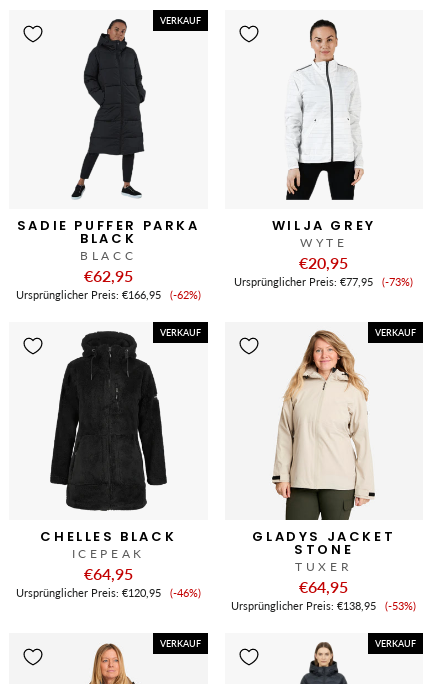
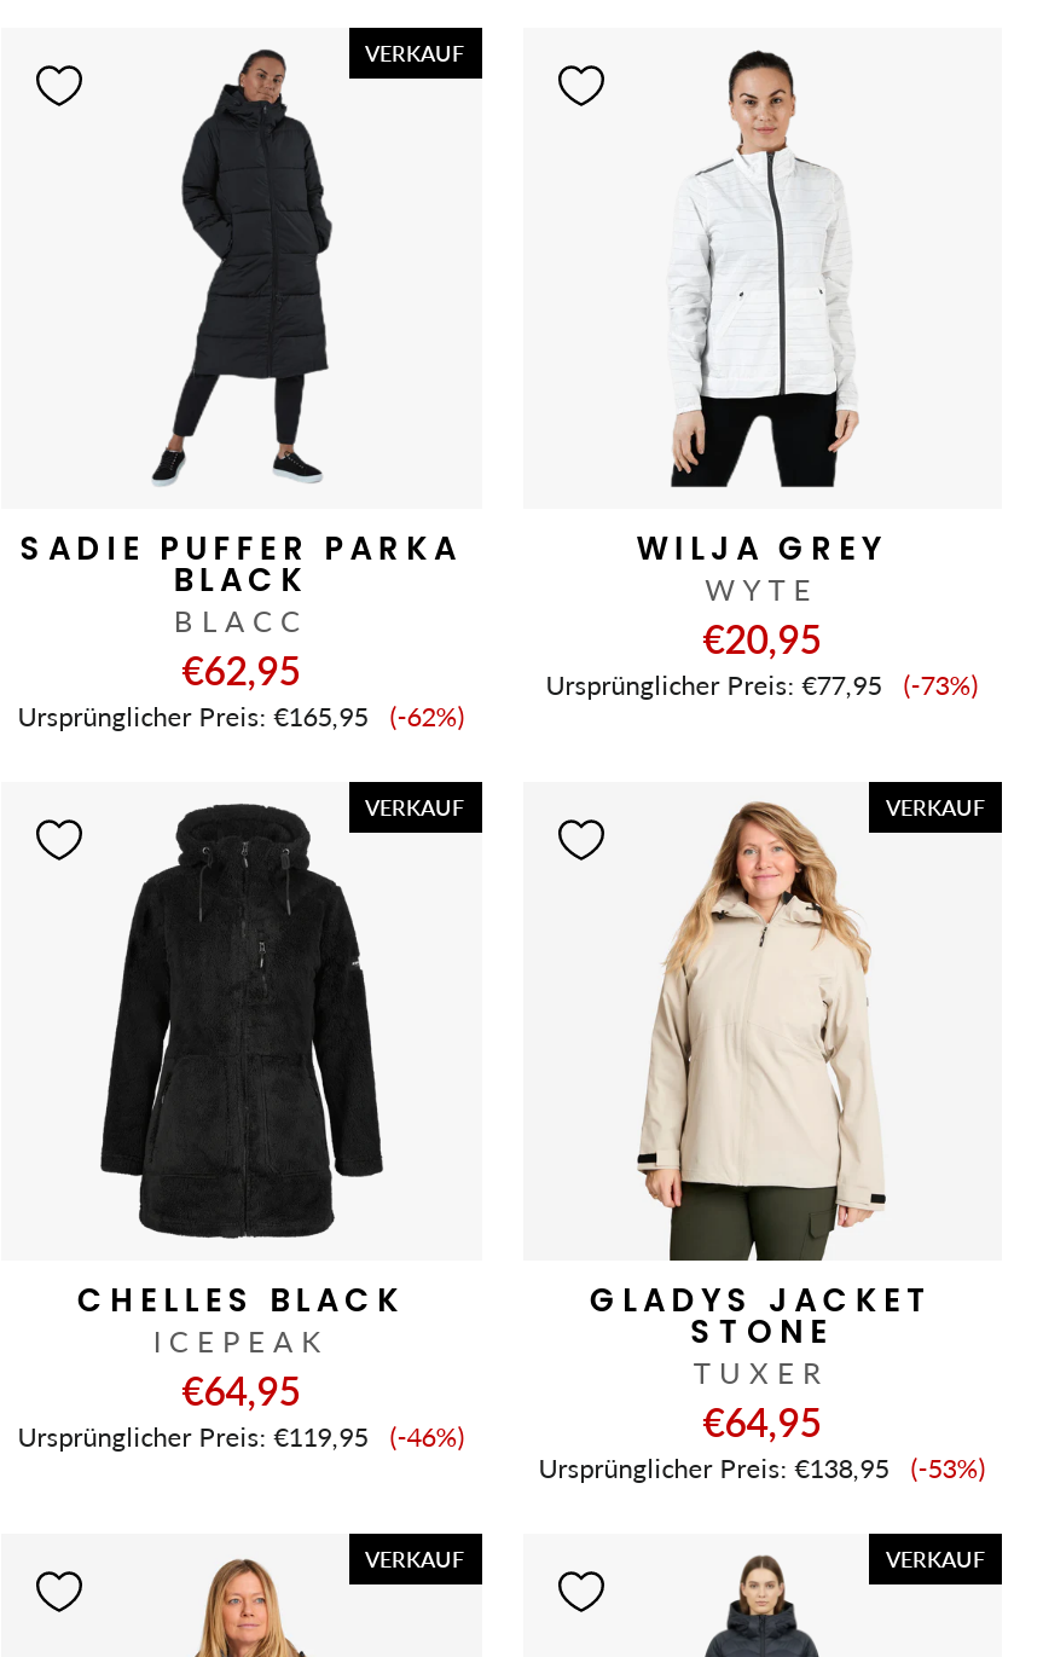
[16,288,161,301] Ursprünglicher Preis: €166,95 -> [18,700,368,731] Ursprünglicher Preis: €165,95
[16,586,161,599] Ursprünglicher Preis: €120,95 -> [18,1421,368,1453] Ursprünglicher Preis: €119,95

